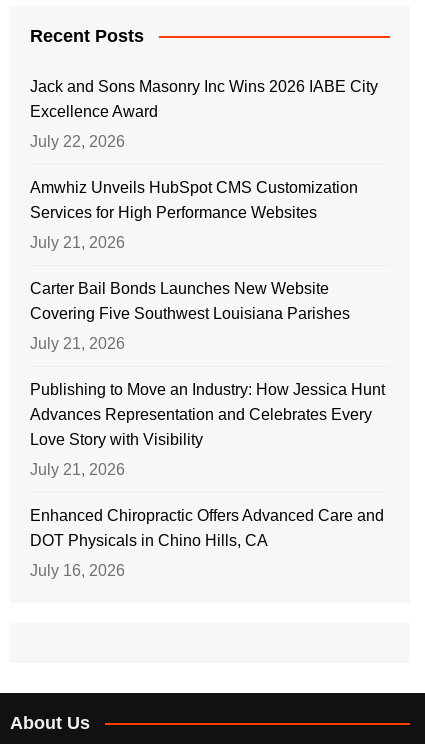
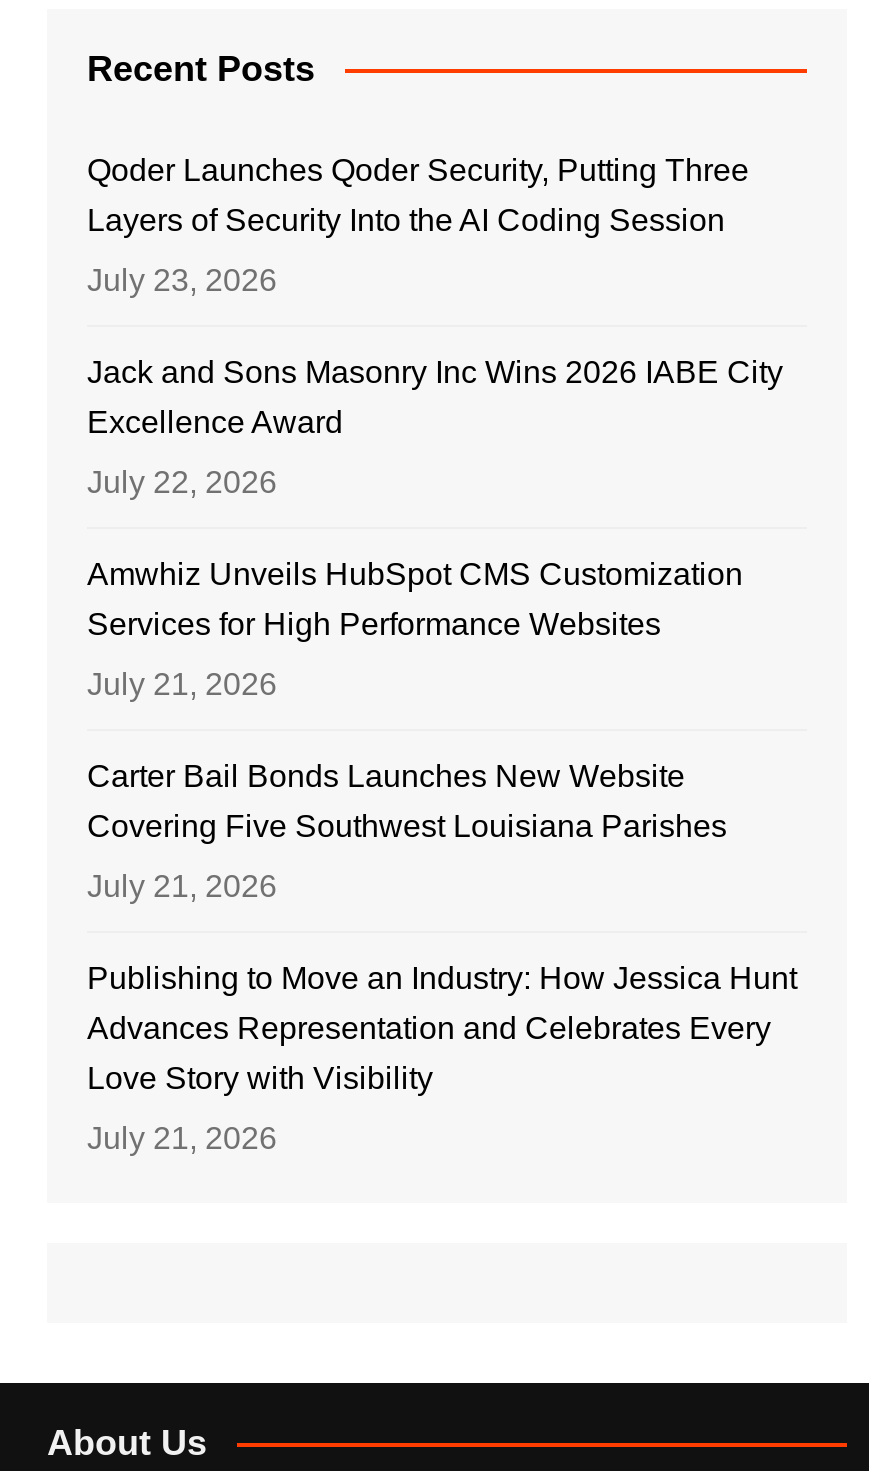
none -> [87,153,749,297] Qoder Launches Qoder Security, Putting Three | Layers of Security Into the AI Coding Session | July 23, 2026
moved [30,78,385,478] -> [87,355,797,1155]: Jack and Sons Masonry Inc Wins 2026 IABE City | Excellence Award | July 22, 2026 | ... | Love Story with Visibility | July 21, 2026
[30,507,384,579] Enhanced Chiropractic Offers Advanced Care and | DOT Physicals in Chino Hills, CA | July 16, 2026 -> none

